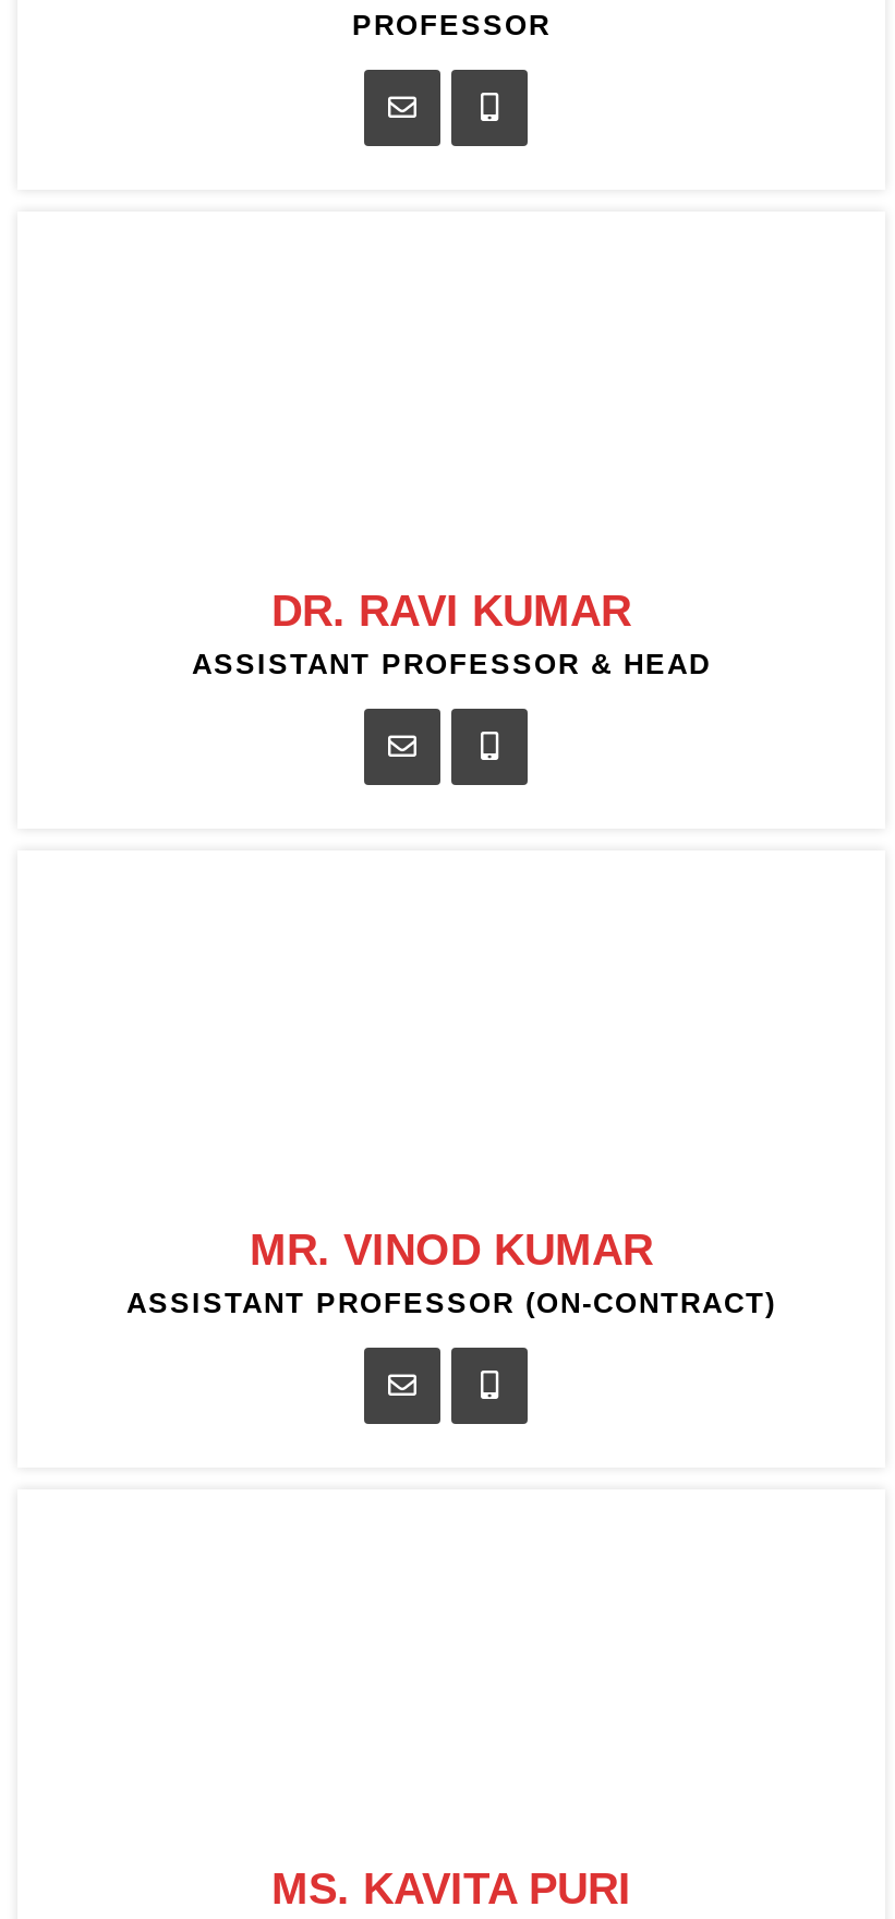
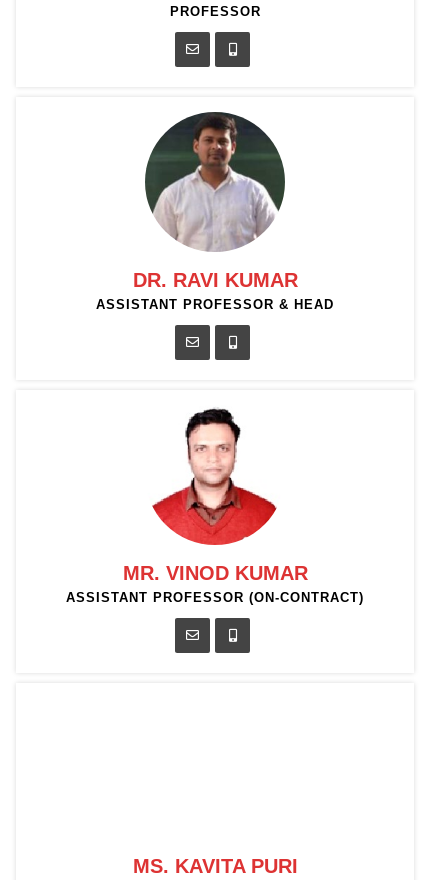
none -> [144,111,286,252] [image]
none -> [152,407,277,546] [image]

